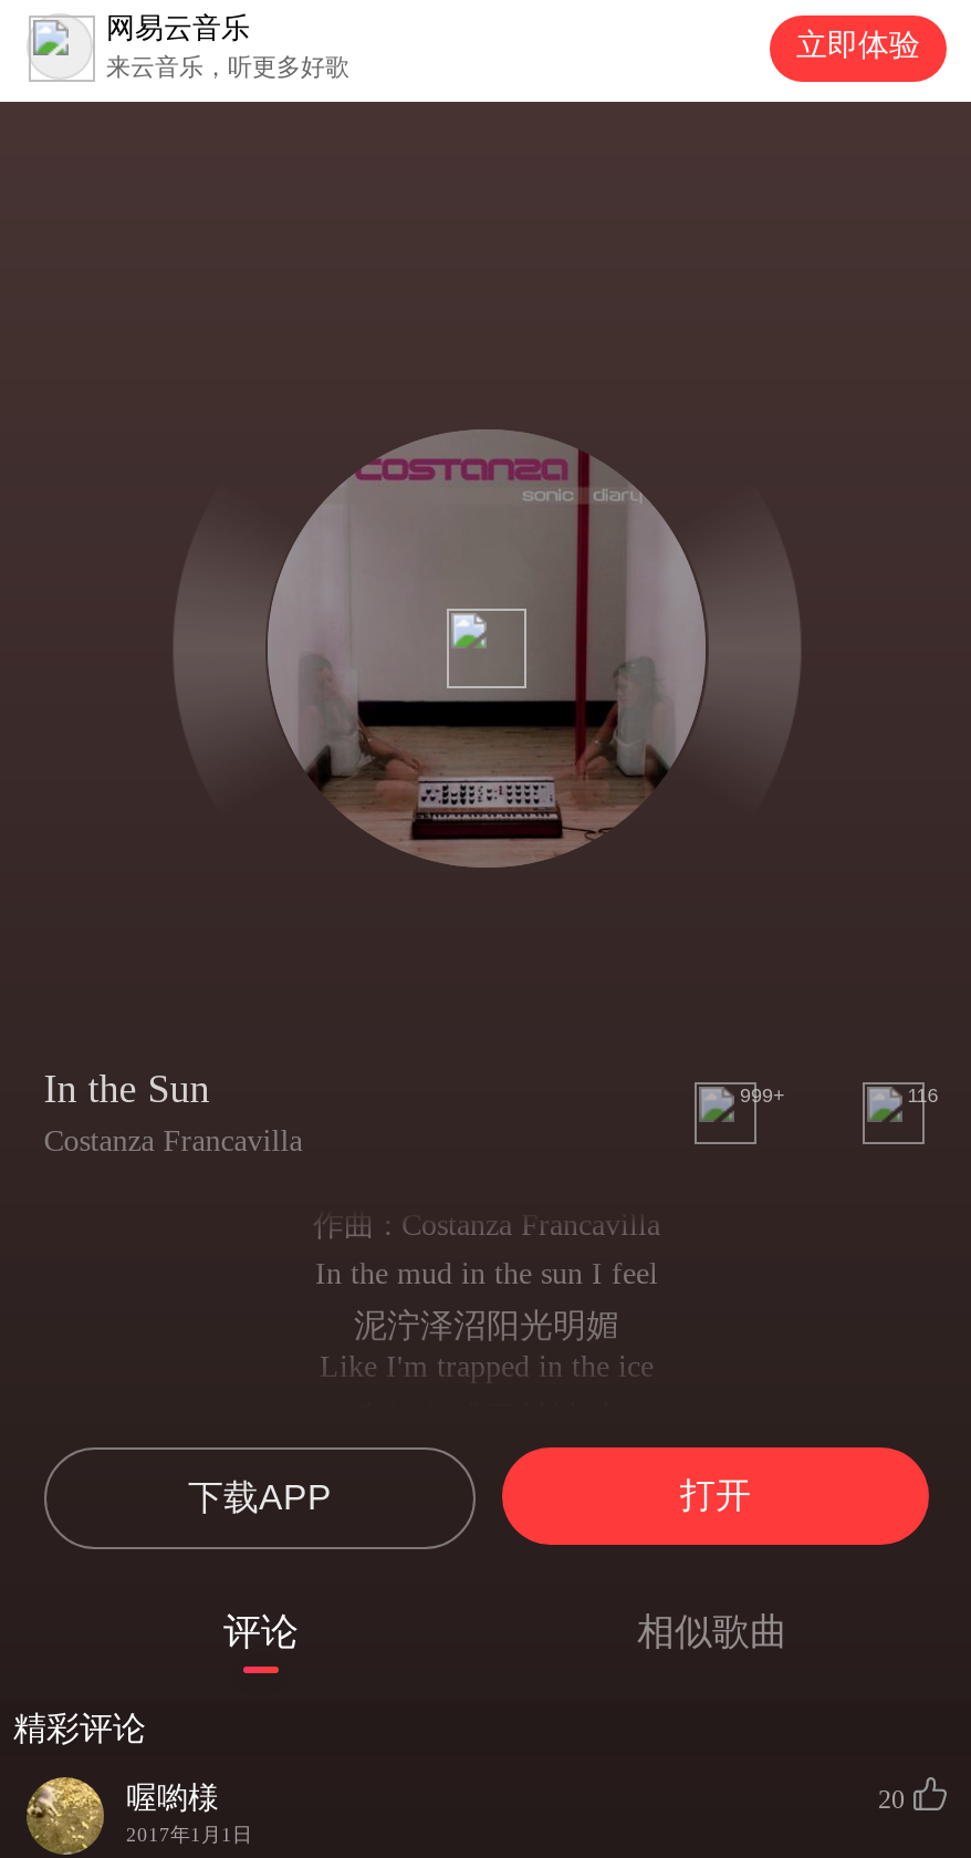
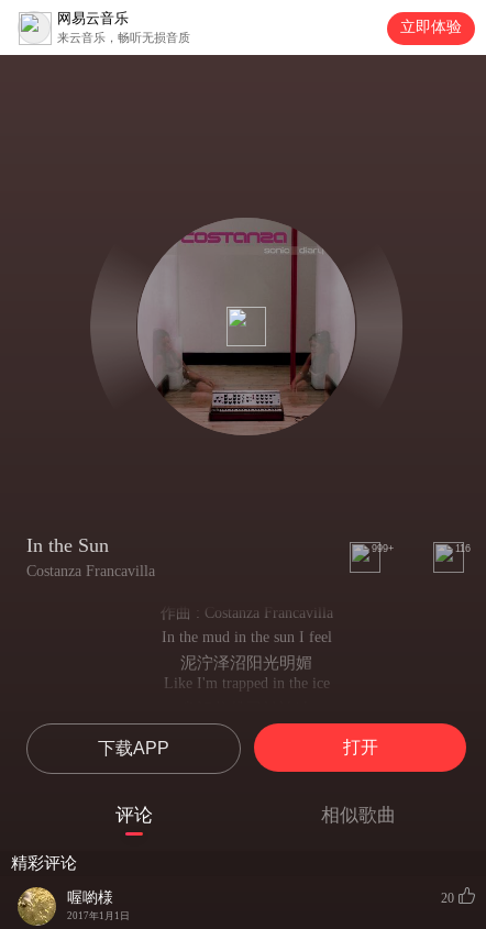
[106,53,349,80] 来云音乐，听更多好歌 -> [57,31,190,44] 来云音乐，畅听无损音质

